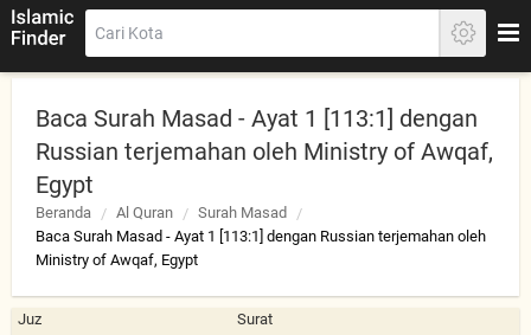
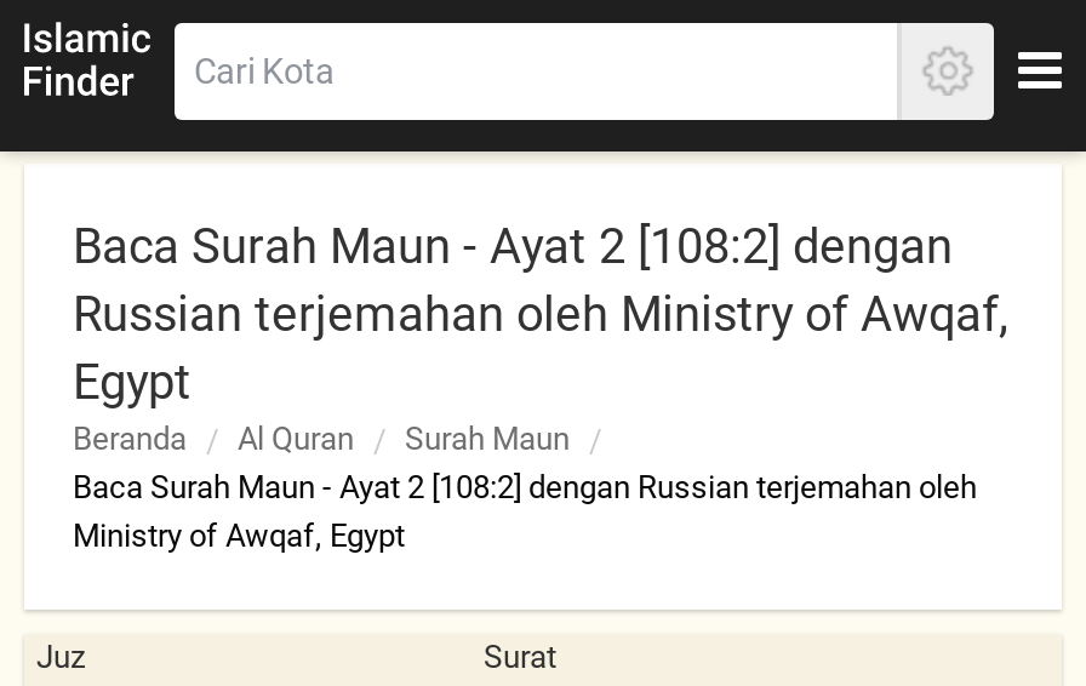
[36,104,478,133] Baca Surah Masad - Ayat 1 [113:1] dengan -> [73,217,953,275] Baca Surah Maun - Ayat 2 [108:2] dengan
[198,204,287,221] Surah Masad -> [405,421,570,457] Surah Maun
[36,227,486,245] Baca Surah Masad - Ayat 1 [113:1] dengan Russian terjemahan oleh -> [73,469,977,505] Baca Surah Maun - Ayat 2 [108:2] dengan Russian terjemahan oleh

